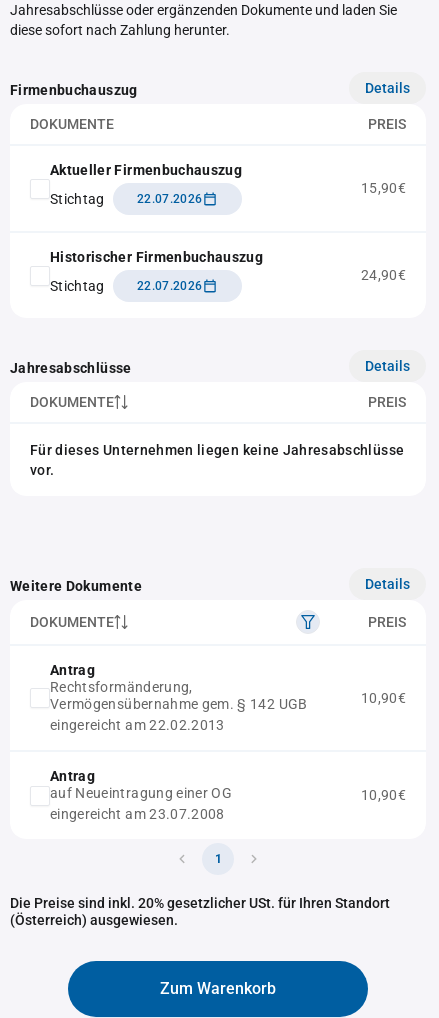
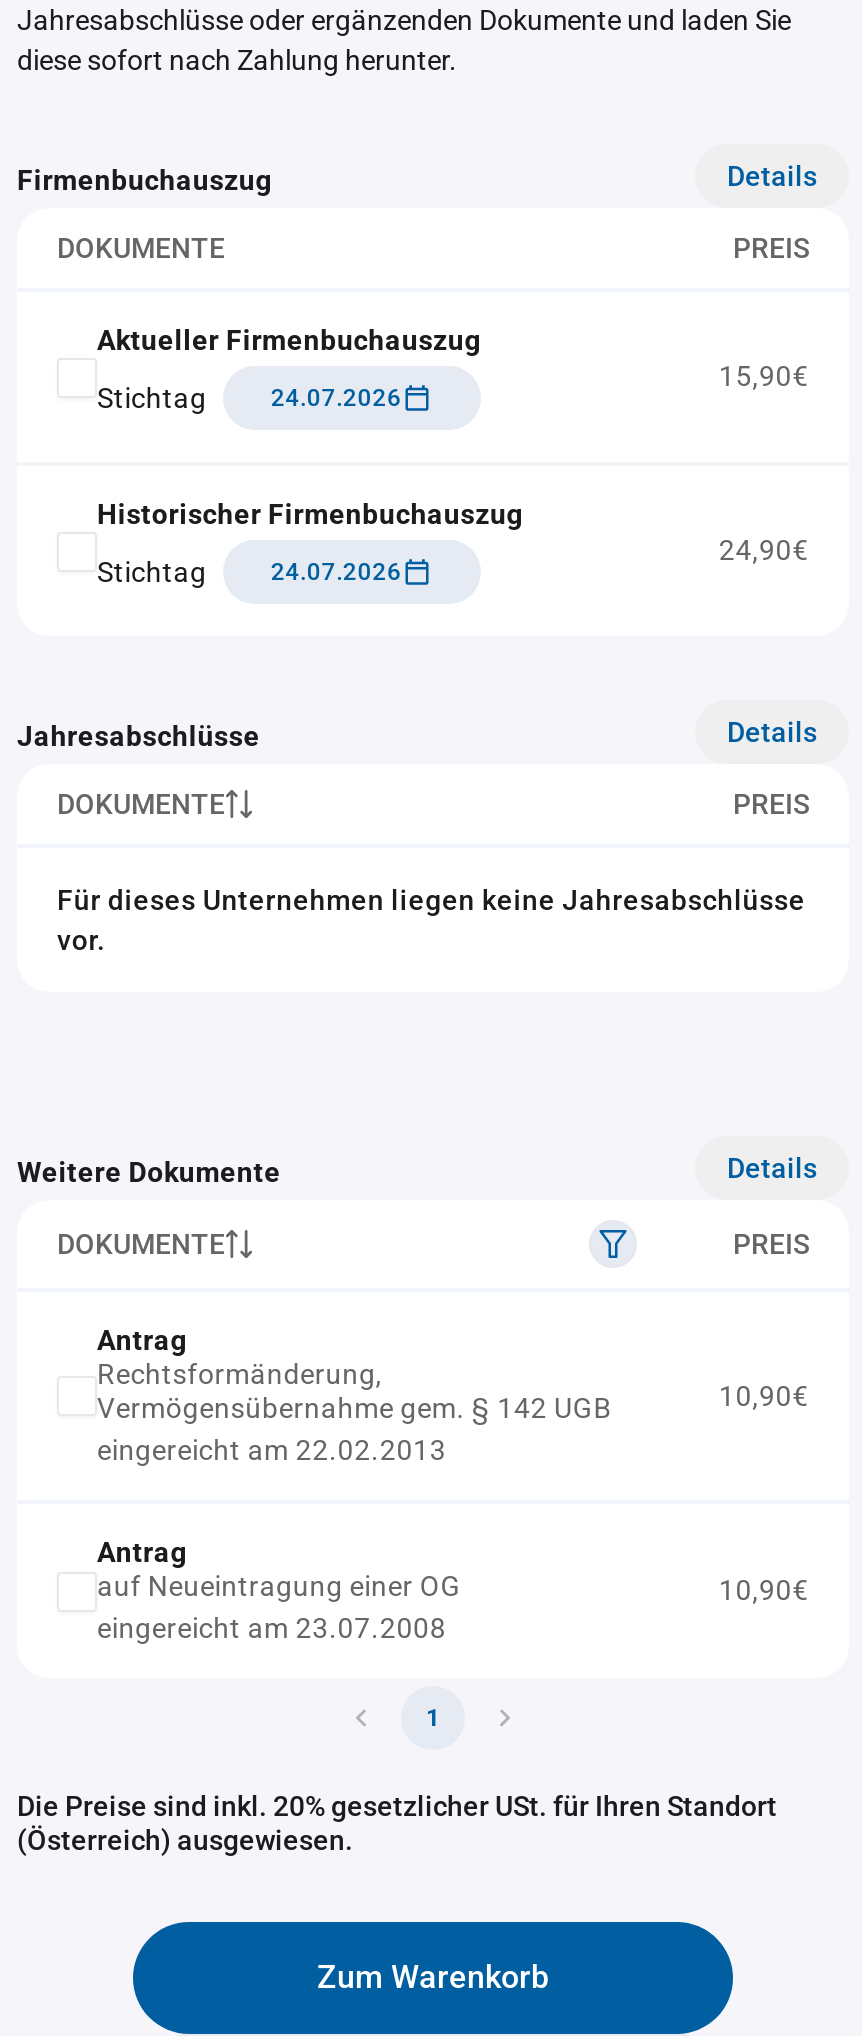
[137,192,202,206] 22.07.2026 -> [271,384,402,412] 24.07.2026
[137,279,202,293] 22.07.2026 -> [271,558,402,586] 24.07.2026

